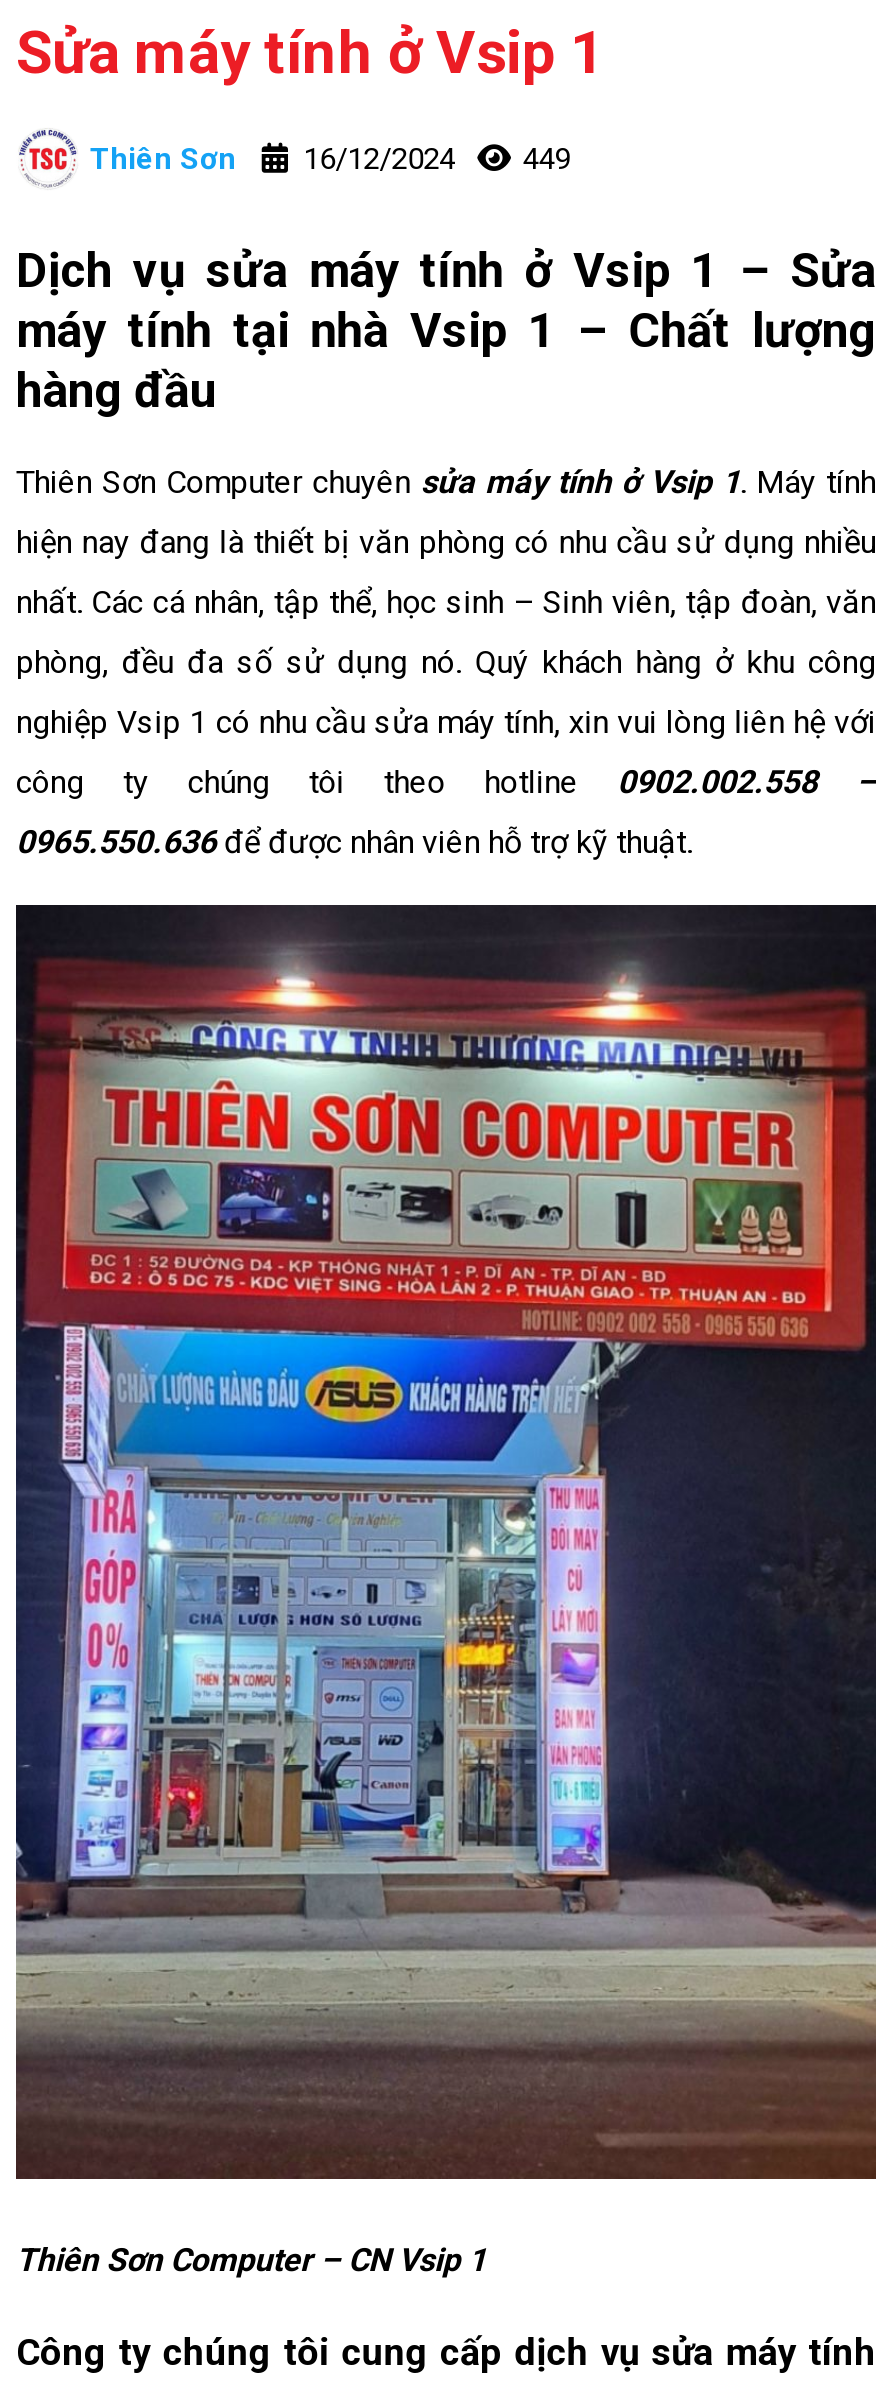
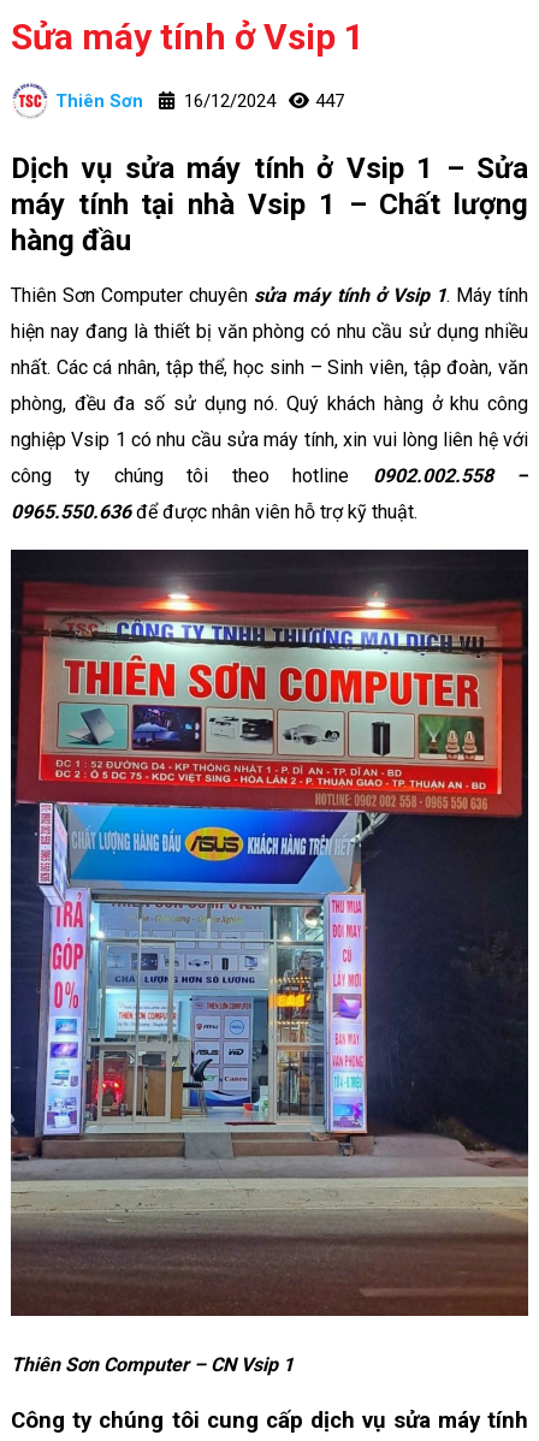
[90,140,571,176] Thiên Sơn 16/12/2024 449 -> [55,90,345,111] Thiên Sơn 16/12/2024 447

